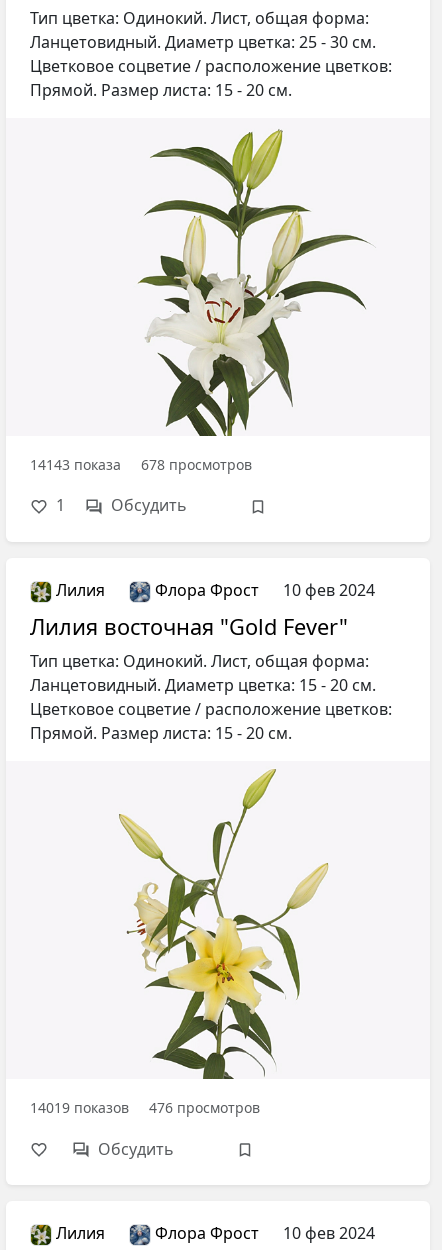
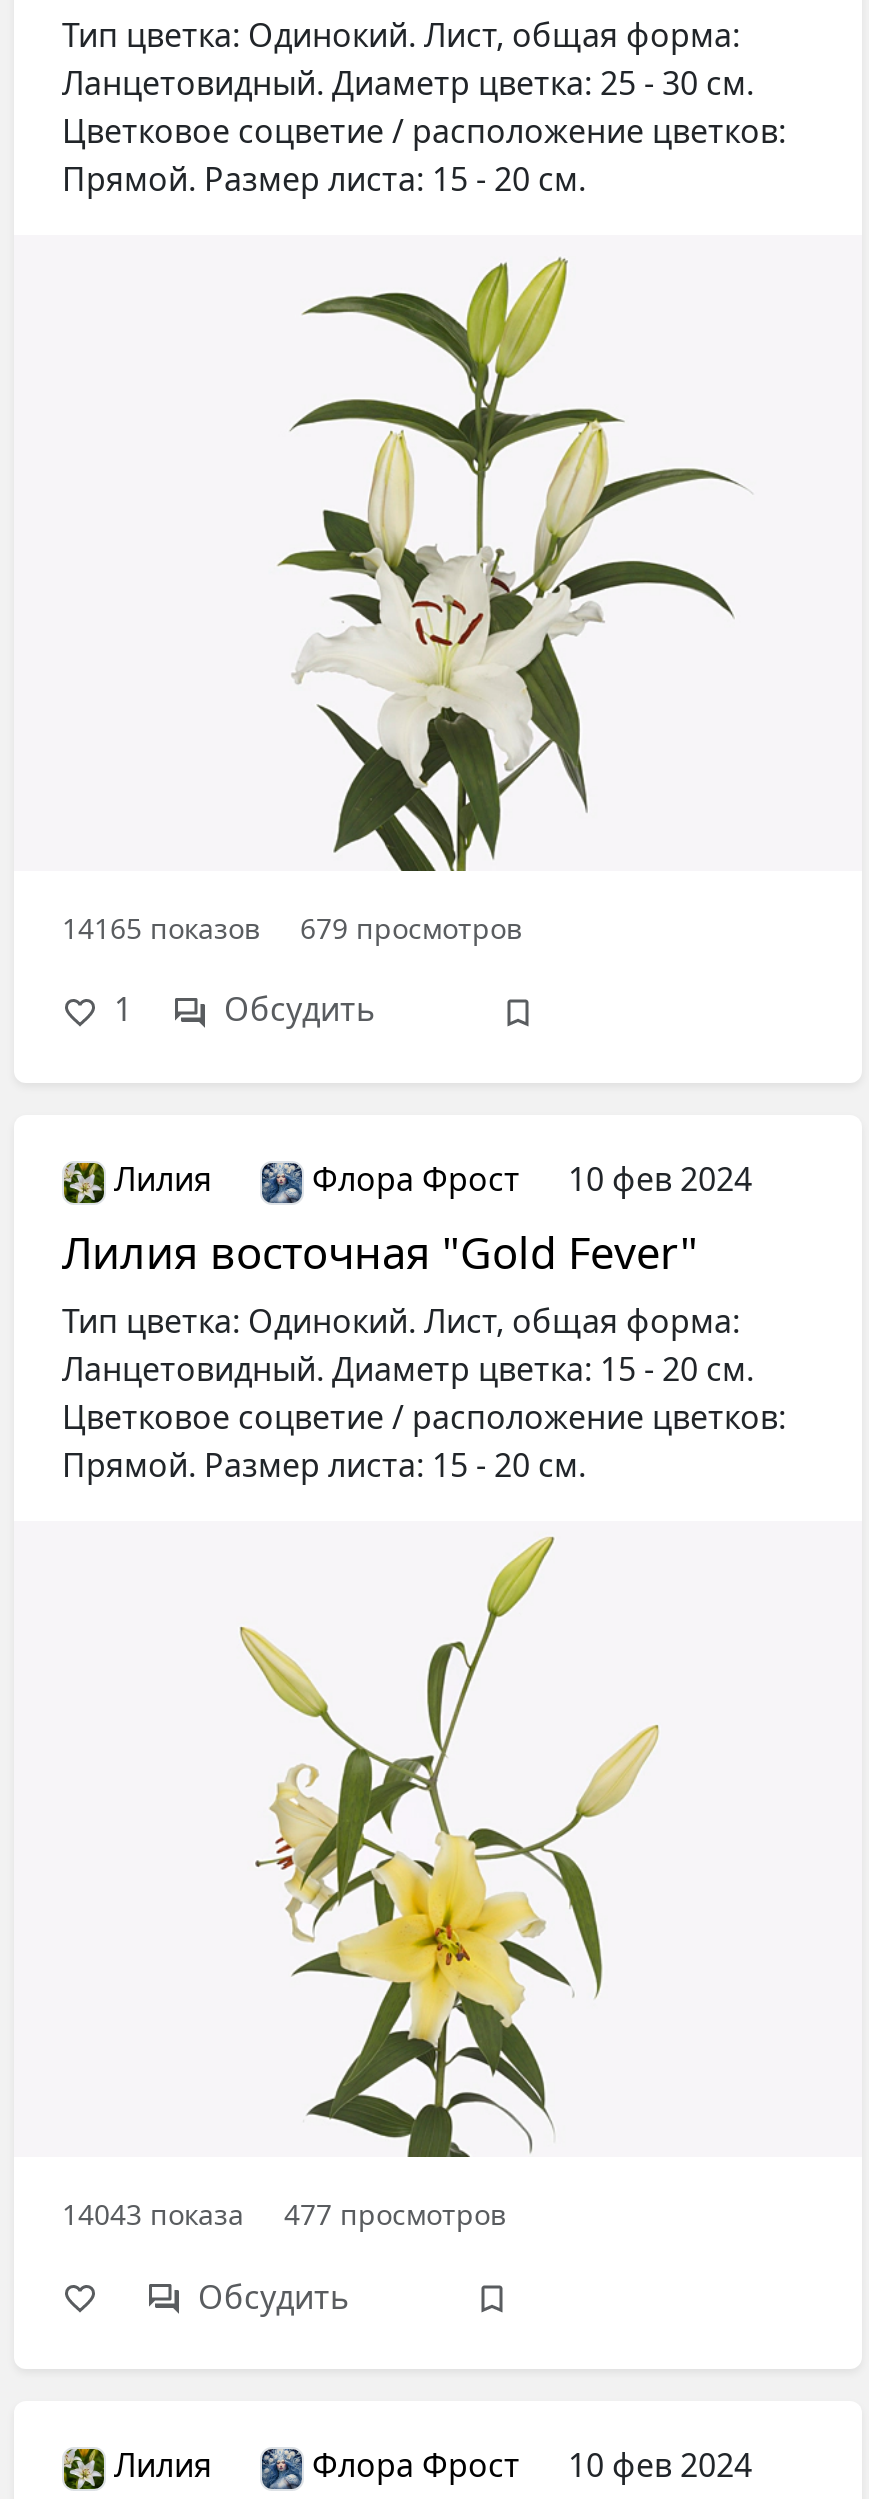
[30,455,252,474] 14143 показа | 678 просмотров -> [62,909,522,947] 14165 показов | 679 просмотров
[30,1098,260,1117] 14019 показов | 476 просмотров -> [62,2195,506,2233] 14043 показа | 477 просмотров

